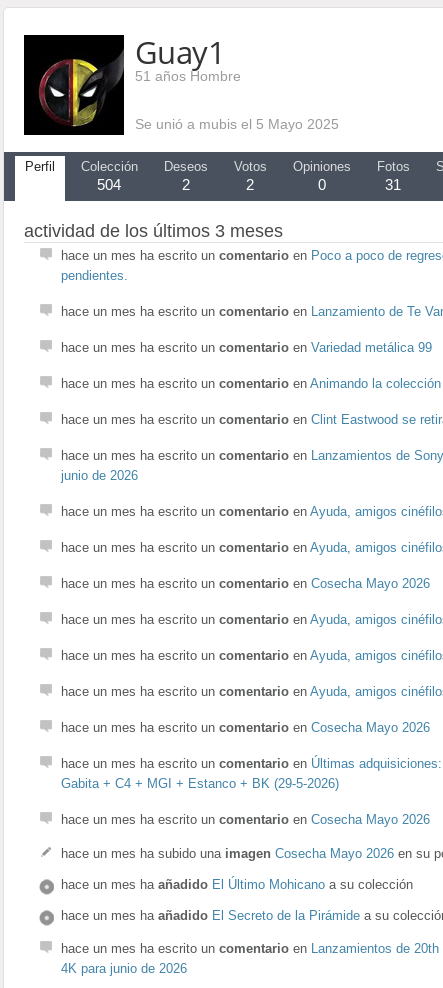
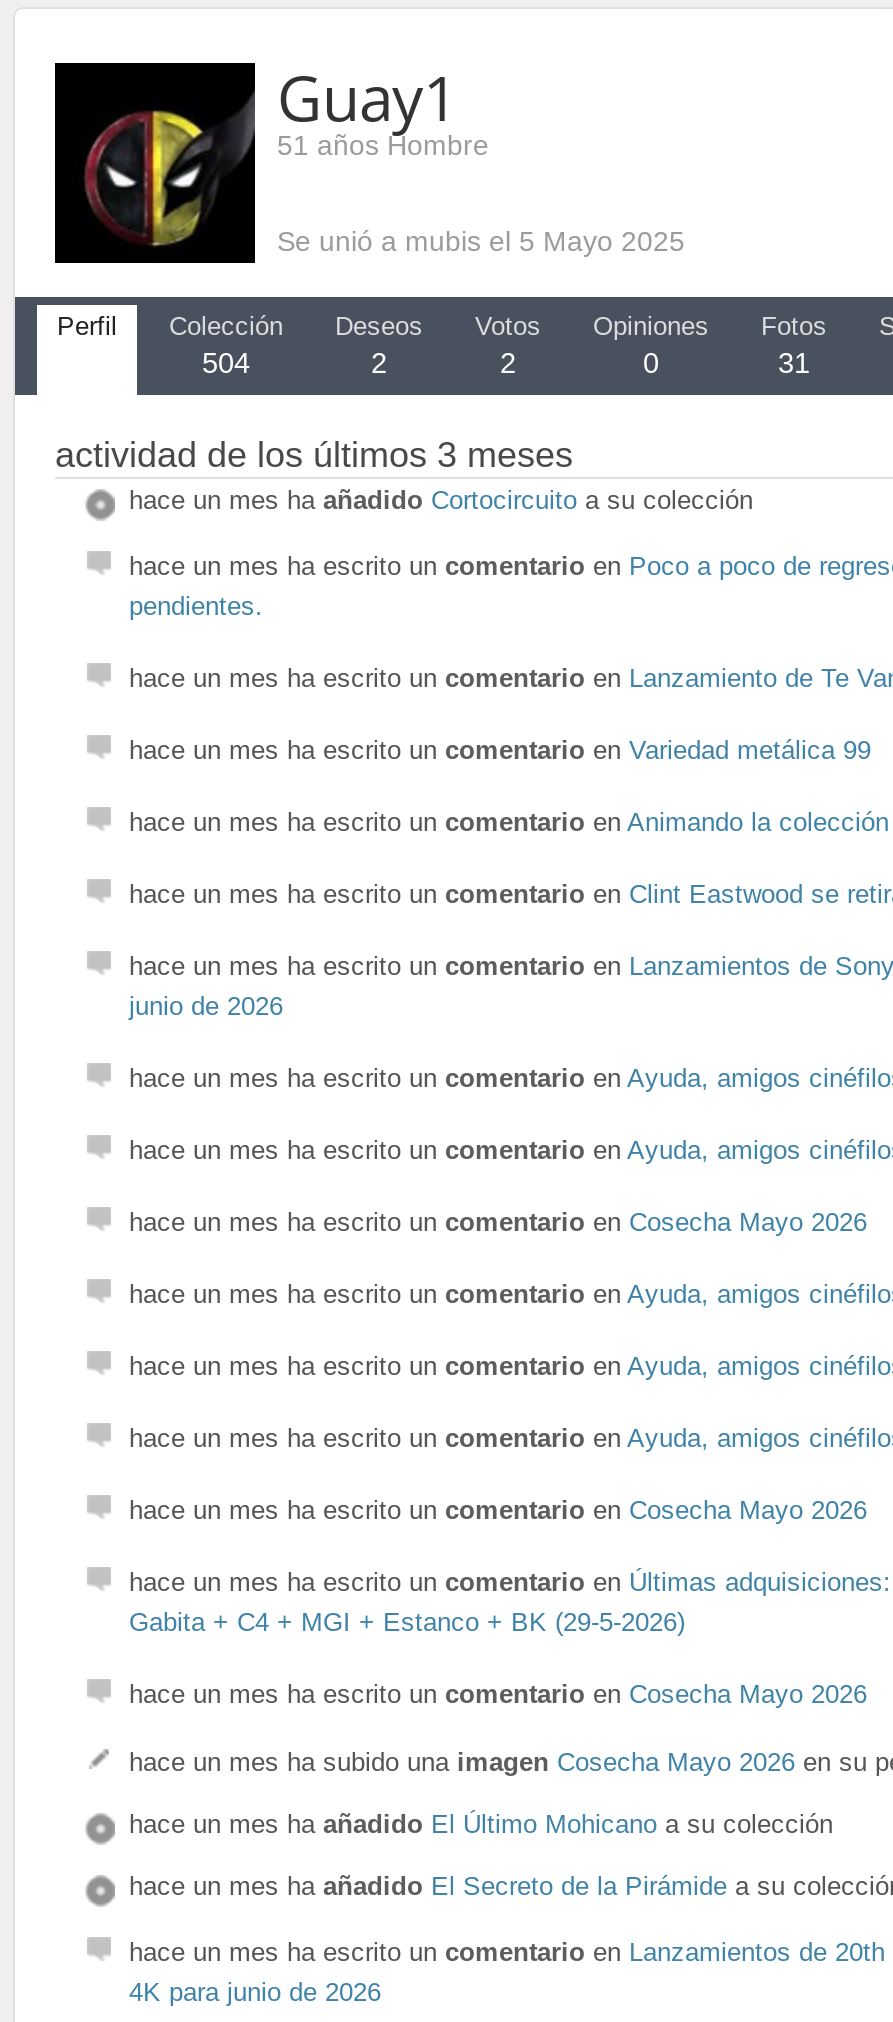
none -> [129,485,753,515] hace un mes ha añadido Cortocircuito a su colección

